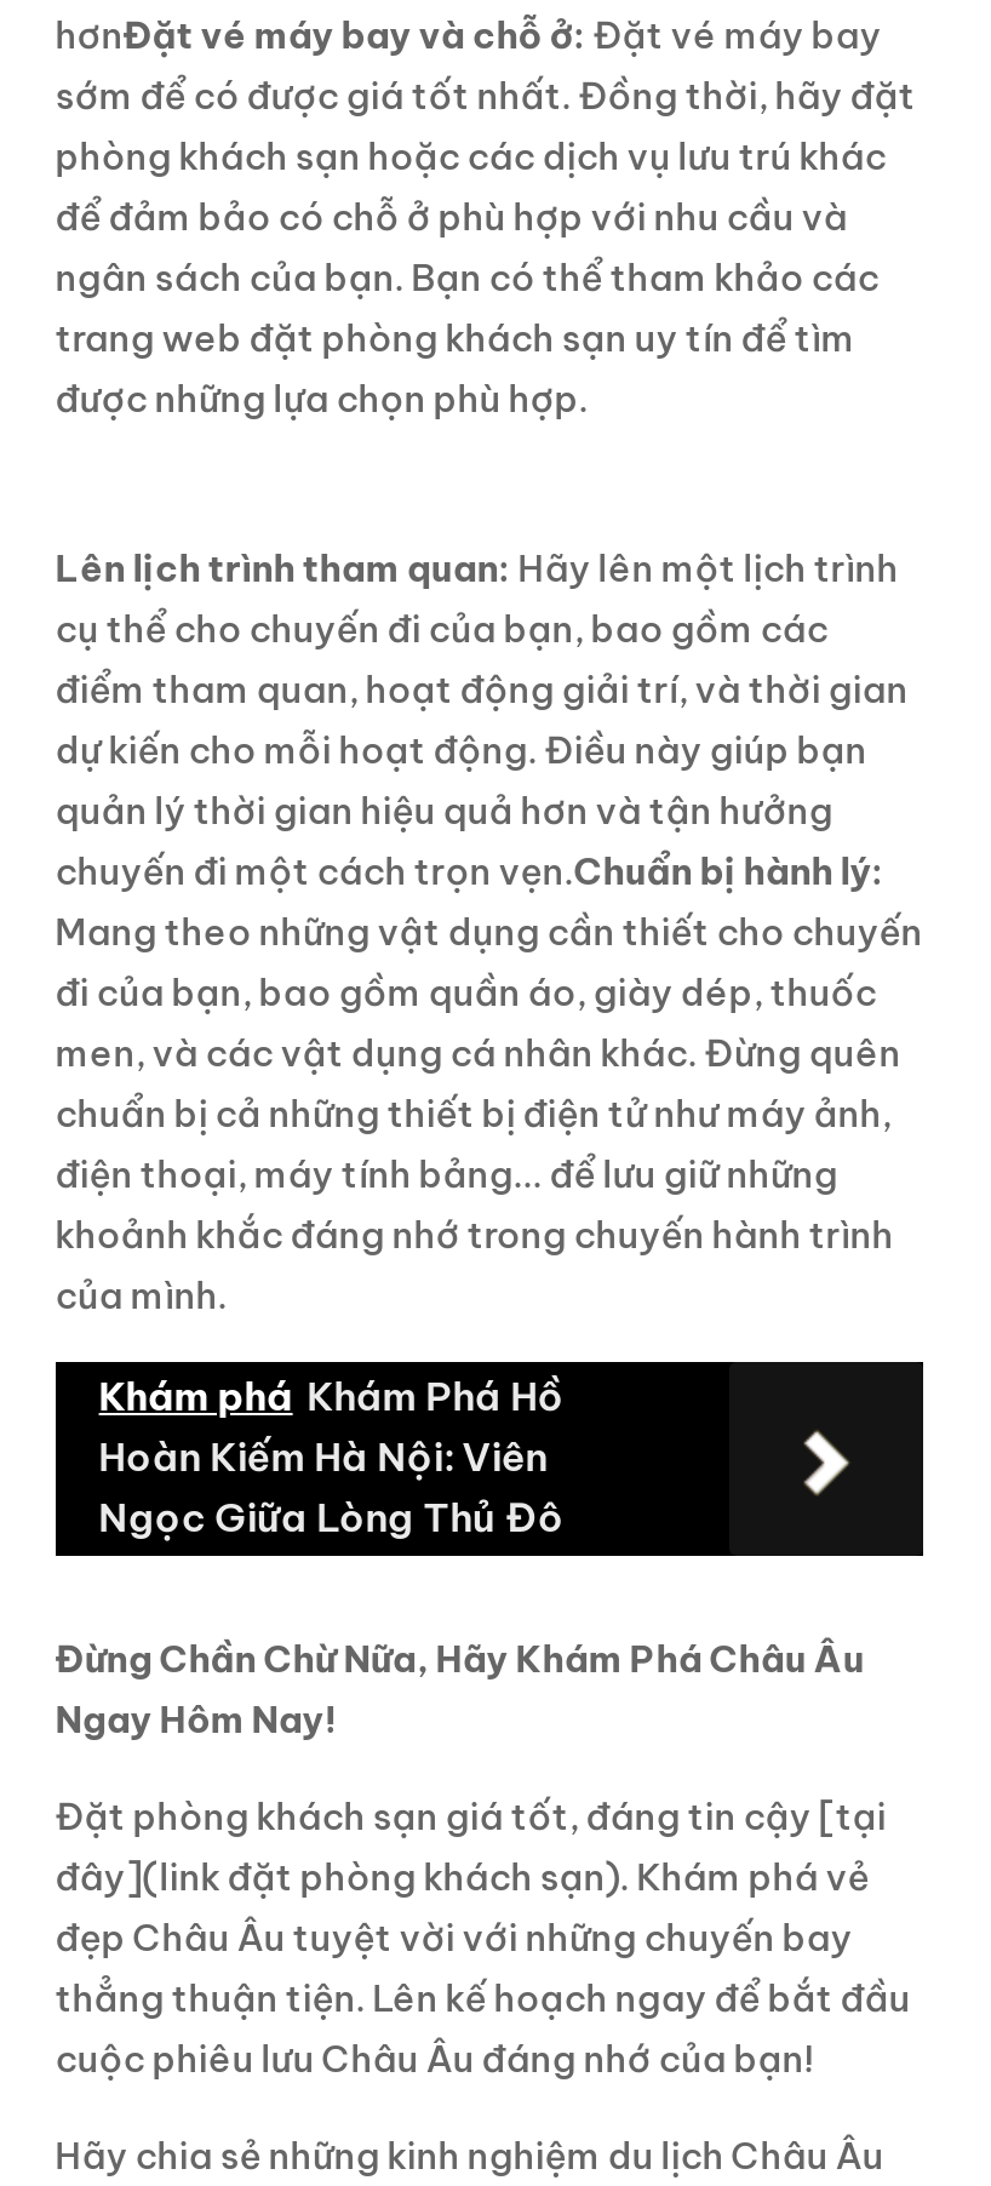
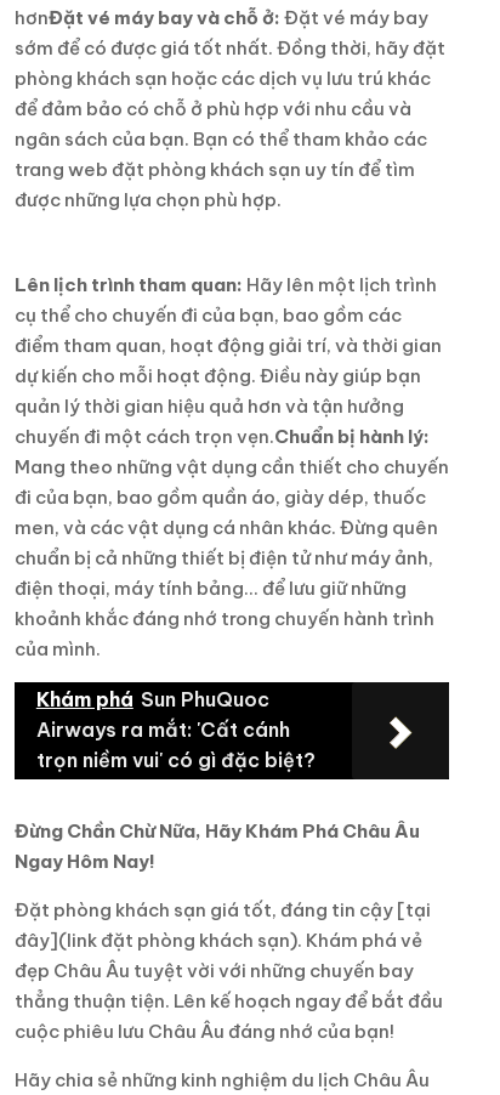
[99,1371,564,1540] Khám phá Khám Phá Hồ | Hoàn Kiếm Hà Nội: Viên | Ngọc Giữa Lòng Thủ Đô -> [36,687,315,772] Khám phá Sun PhuQuoc | Airways ra mắt: 'Cất cánh | trọn niềm vui' có gì đặc biệt?

